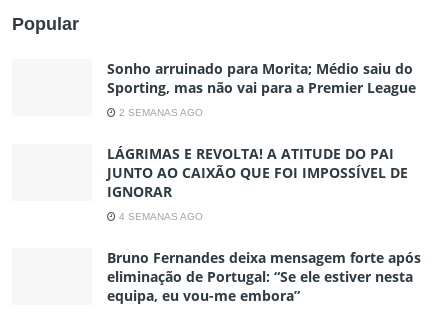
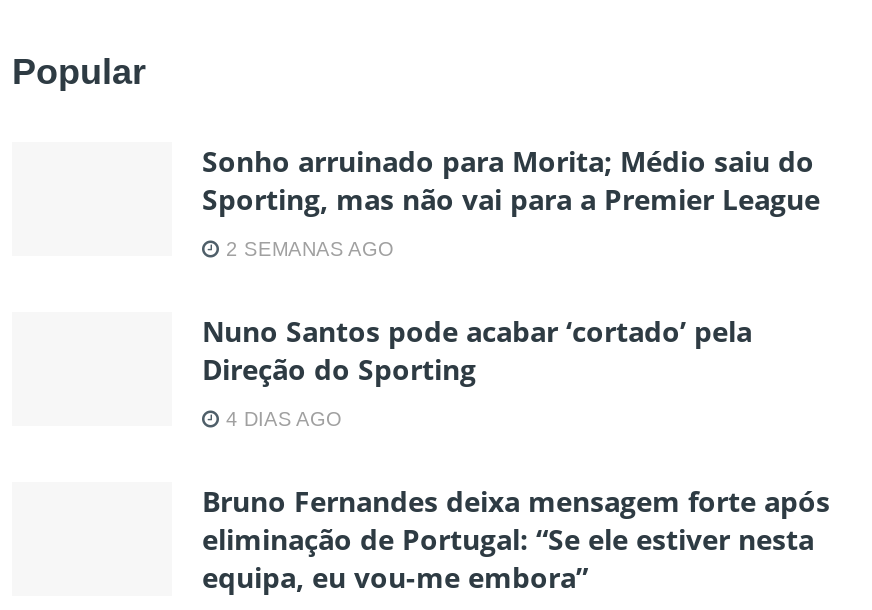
[107,144,408,201] LÁGRIMAS E REVOLTA! A ATITUDE DO PAI | JUNTO AO CAIXÃO QUE FOI IMPOSSÍVEL DE | IGNORAR -> [202,312,752,388] Nuno Santos pode acabar ‘cortado’ pela | Direção do Sporting
[116,211,203,222] 4 SEMANAS AGO -> [220,408,342,430] 4 DIAS AGO

